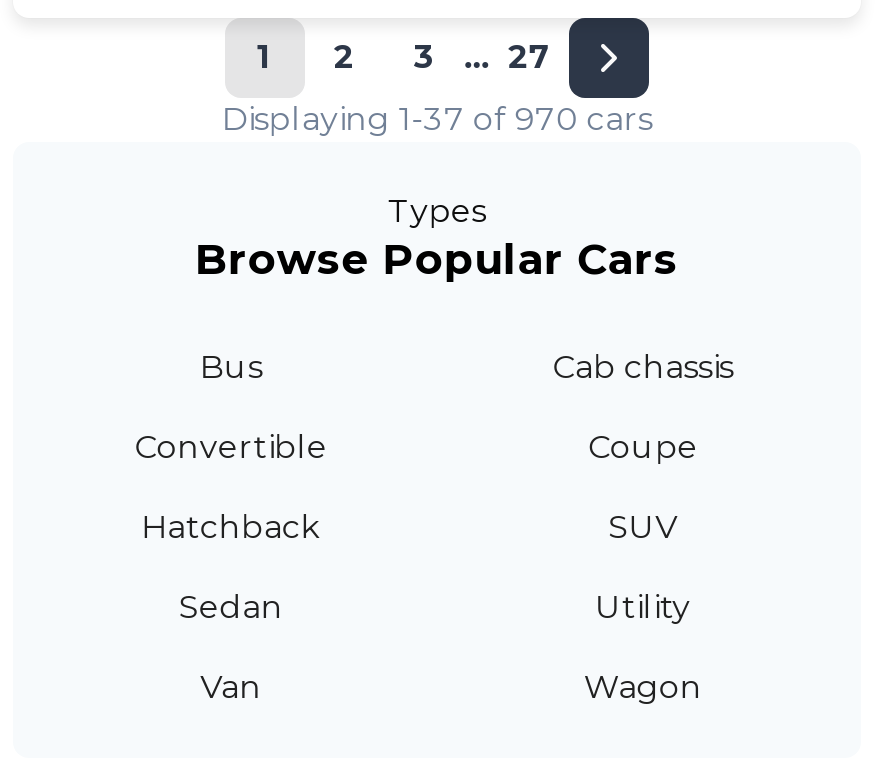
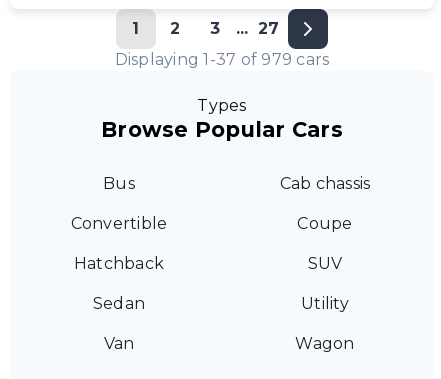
[221,100,653,138] Displaying 1-37 of 970 cars -> [115,50,329,69] Displaying 1-37 of 979 cars

